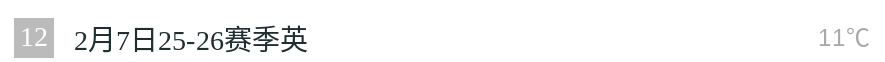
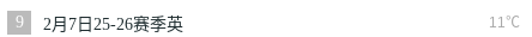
[20,22,308,56] 12 2月7日25-26赛季英 -> [15,13,183,34] 9 2月7日25-26赛季英

